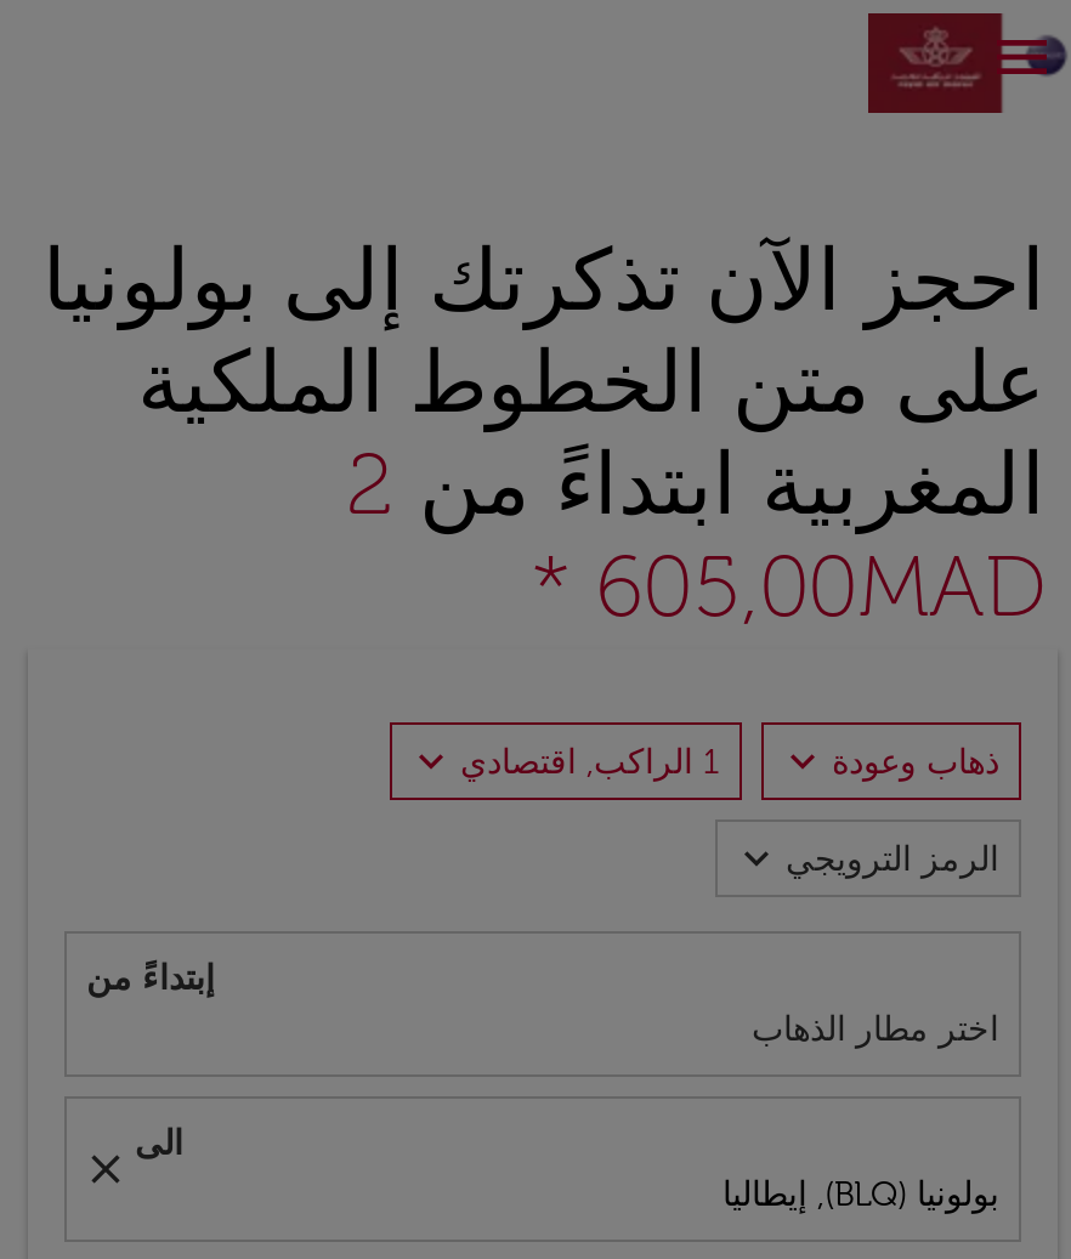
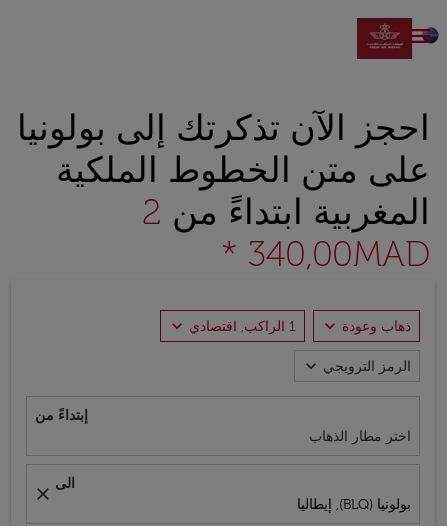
[596,535,1045,637] 605,00MAD * -> [248,233,430,275] 340,00MAD *

